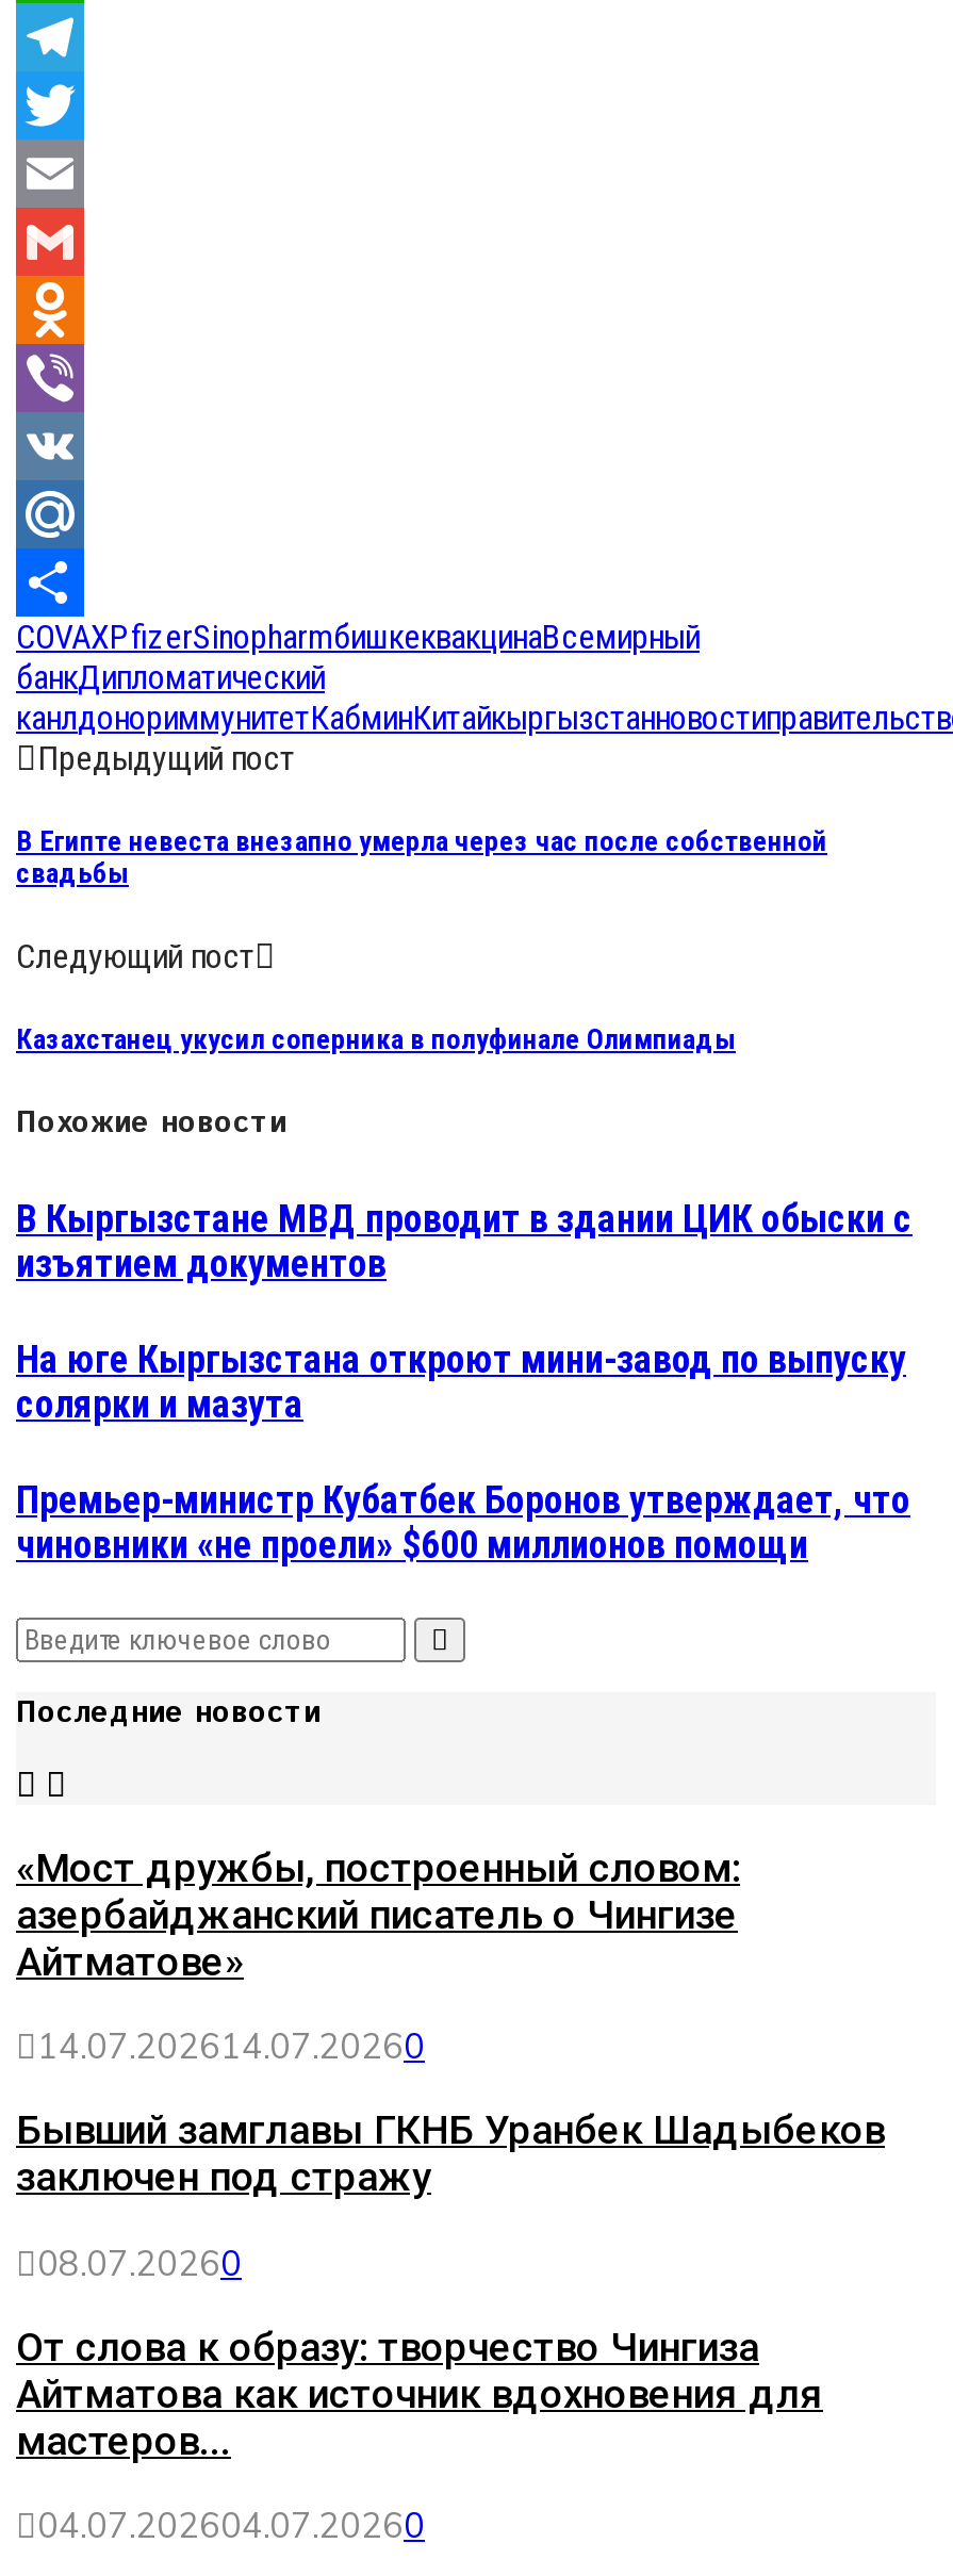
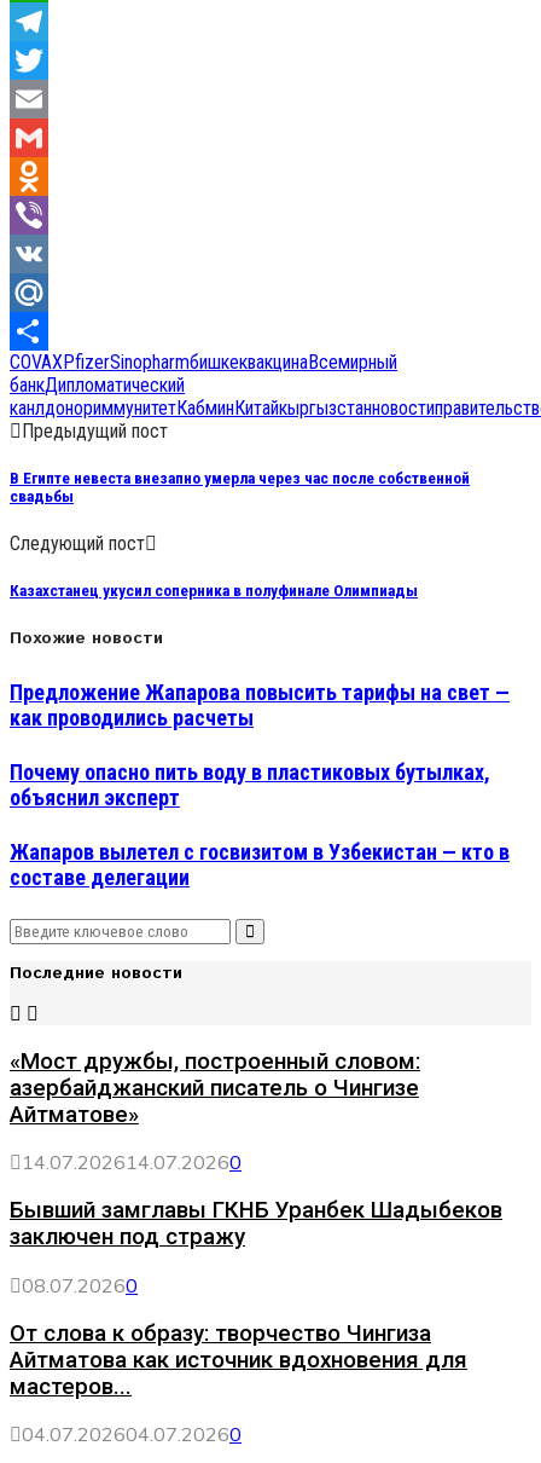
[16,1196,913,1286] В Кыргызстане МВД проводит в здании ЦИК обыски с | изъятием документов -> [10,680,510,731] Предложение Жапарова повысить тарифы на свет — | как проводились расчеты
[16,1337,906,1426] На юге Кыргызстана откроют мини-завод по выпуску | солярки и мазута -> [10,759,490,810] Почему опасно пить воду в пластиковых бутылках, | объяснил эксперт
[16,1477,910,1567] Премьер-министр Кубатбек Боронов утверждает, что | чиновники «не проели» $600 миллионов помощи -> [10,839,510,890] Жапаров вылетел с госвизитом в Узбекистан — кто в | составе делегации

